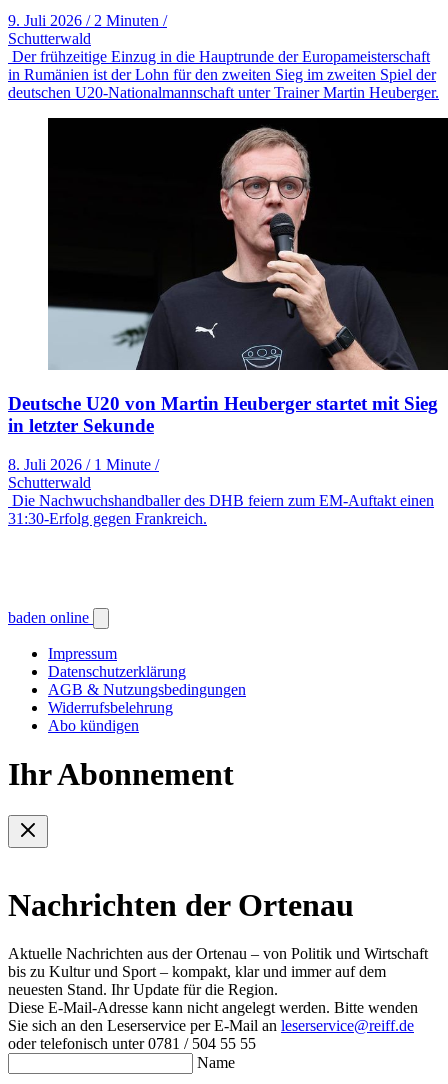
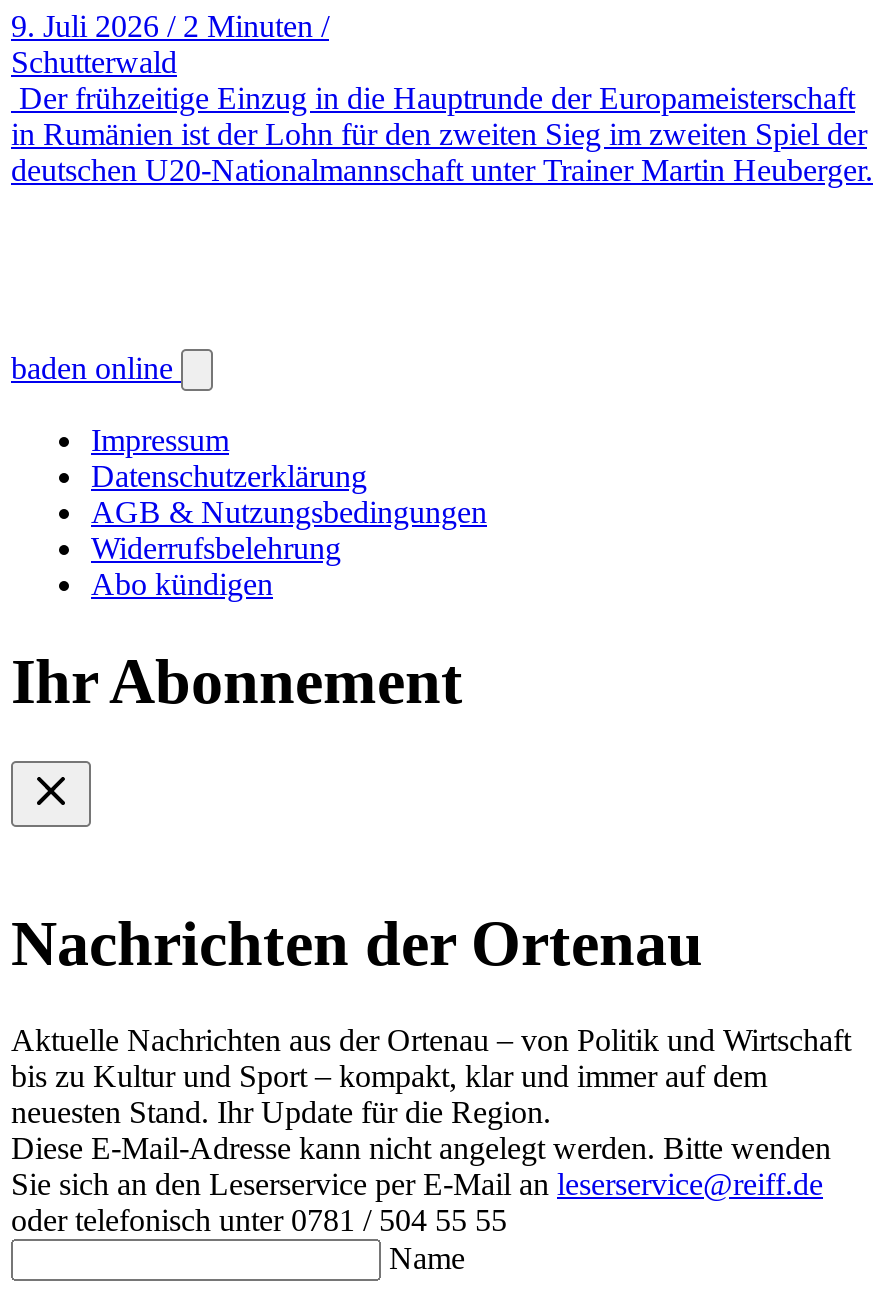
[8,117,445,527] [image] | Deutsche U20 von Martin Heuberger startet mit Sieg | in letzter Sekunde | 8. Juli 2026 / 1 Minute / | Schutterwald | Die Nachwuchshandballer des DHB feiern zum EM-Auftakt einen | 31:30-Erfolg gegen Frankreich. -> none

